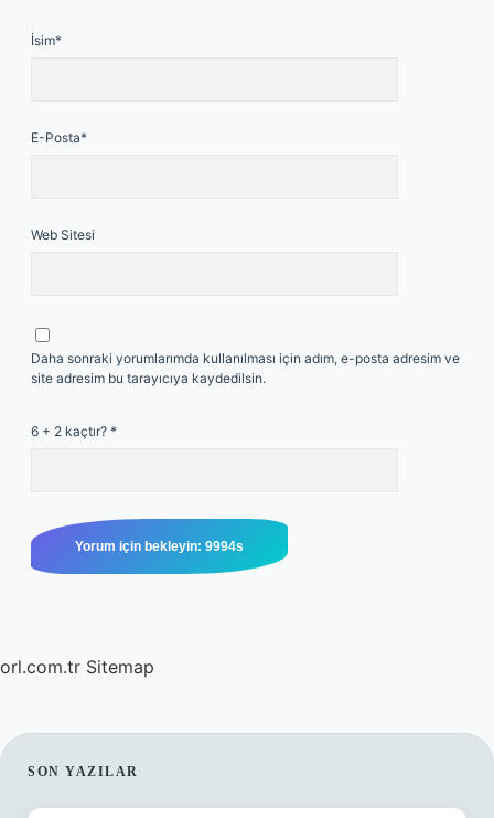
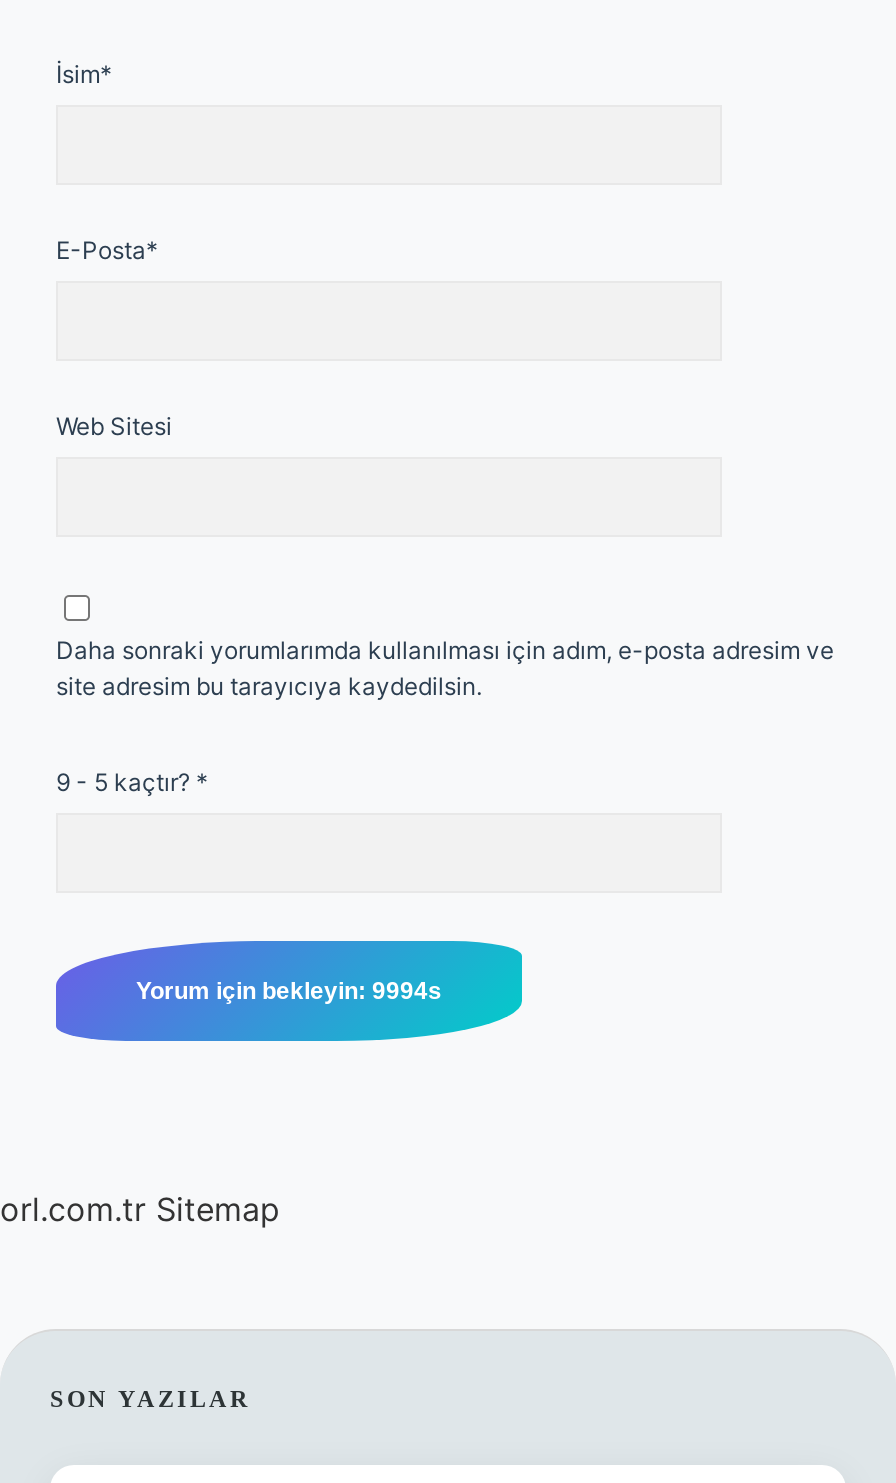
[31,423,117,439] 6 + 2 kaçtır? * -> [56,767,208,797] 9 - 5 kaçtır? *

